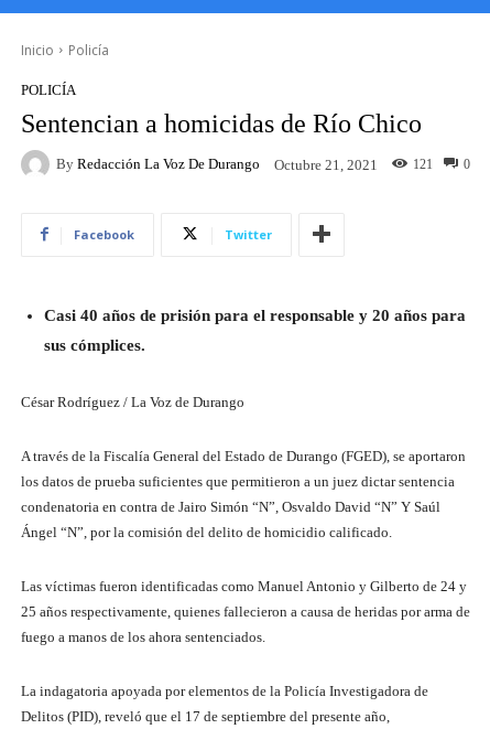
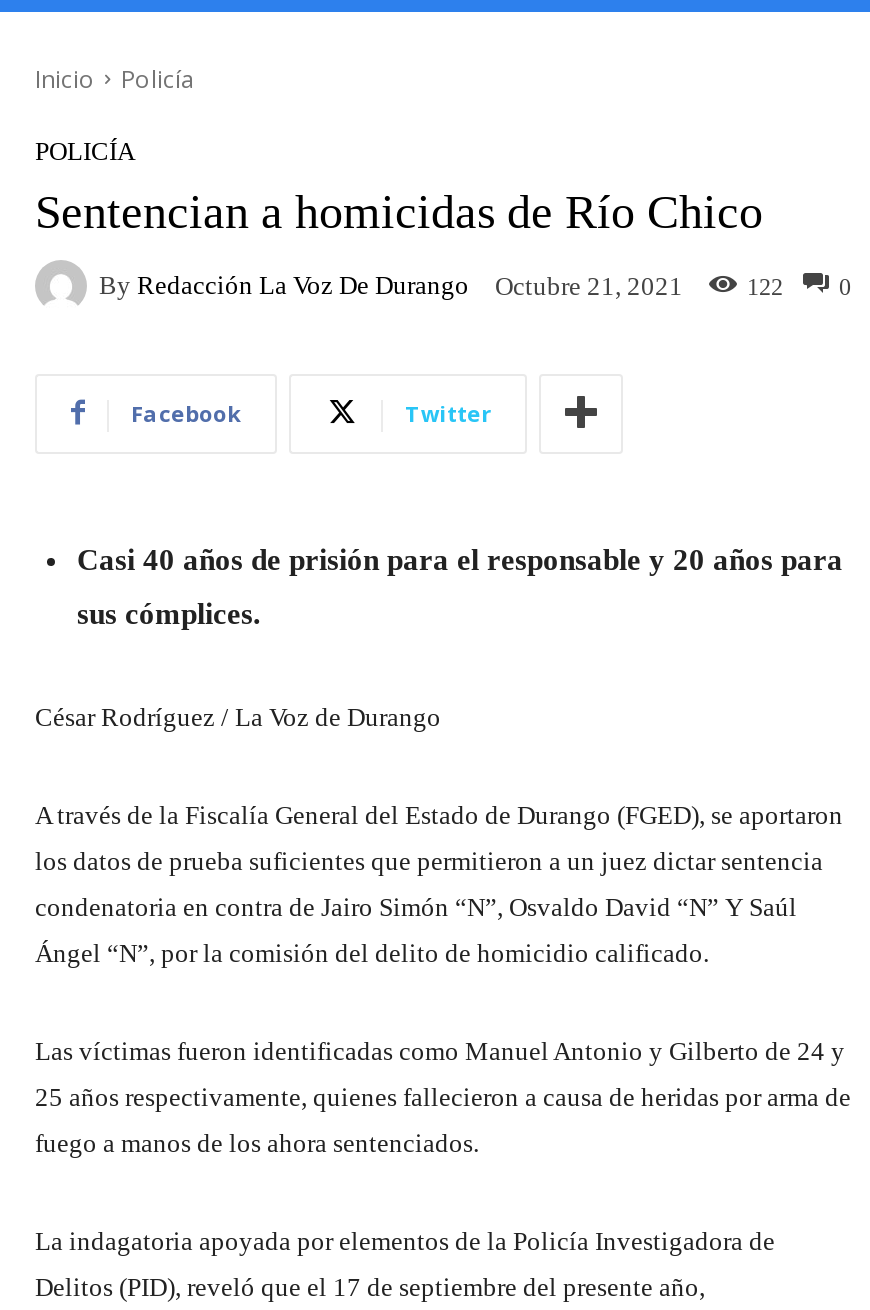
[413,156,470,172] 121 0 -> [747,272,851,300] 122 0

